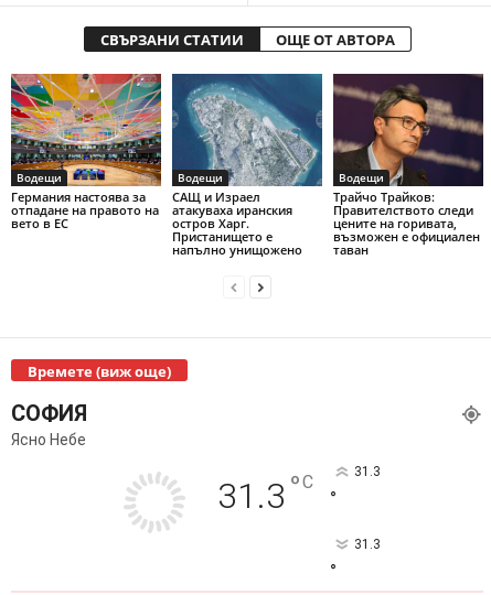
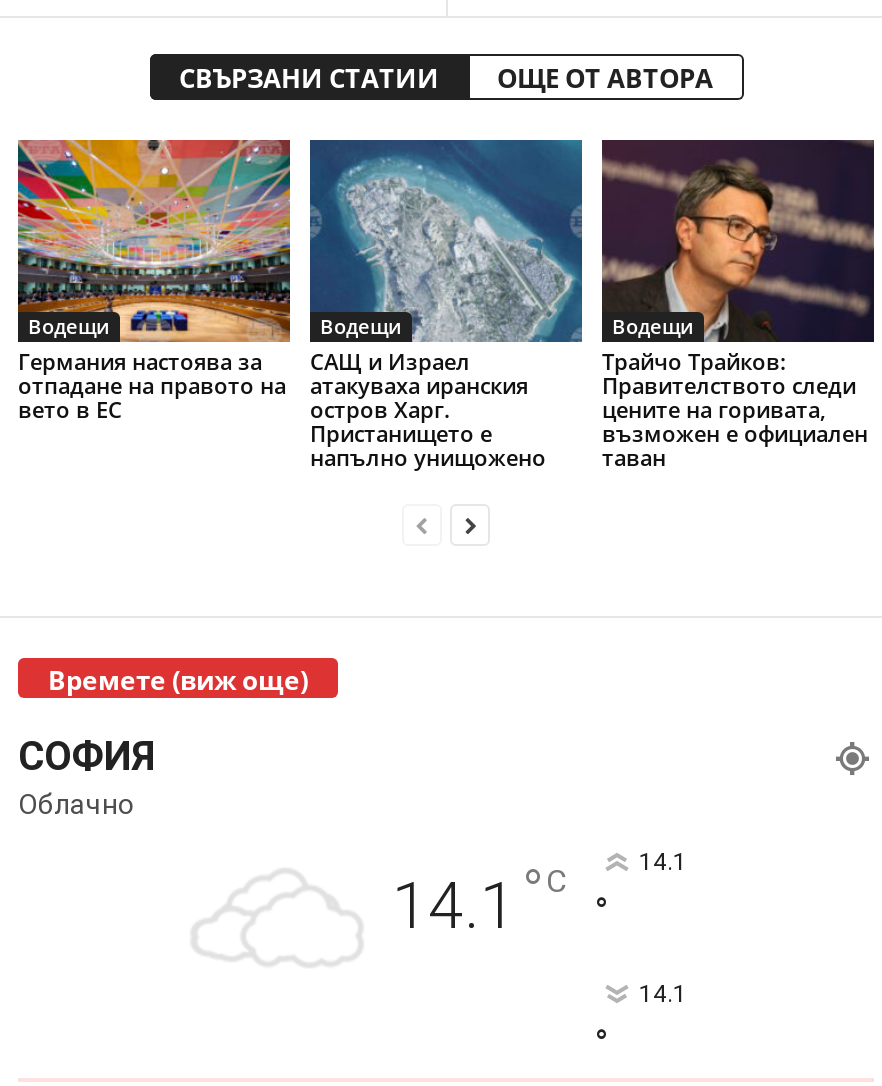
[11,431,380,517] Ясно Небе | 31.3 ° C | 31.3 -> [18,789,687,945] Облачно | 14.1 ° C | 14.1
[354,537,380,553] 31.3 -> [639,981,687,1009] 14.1

